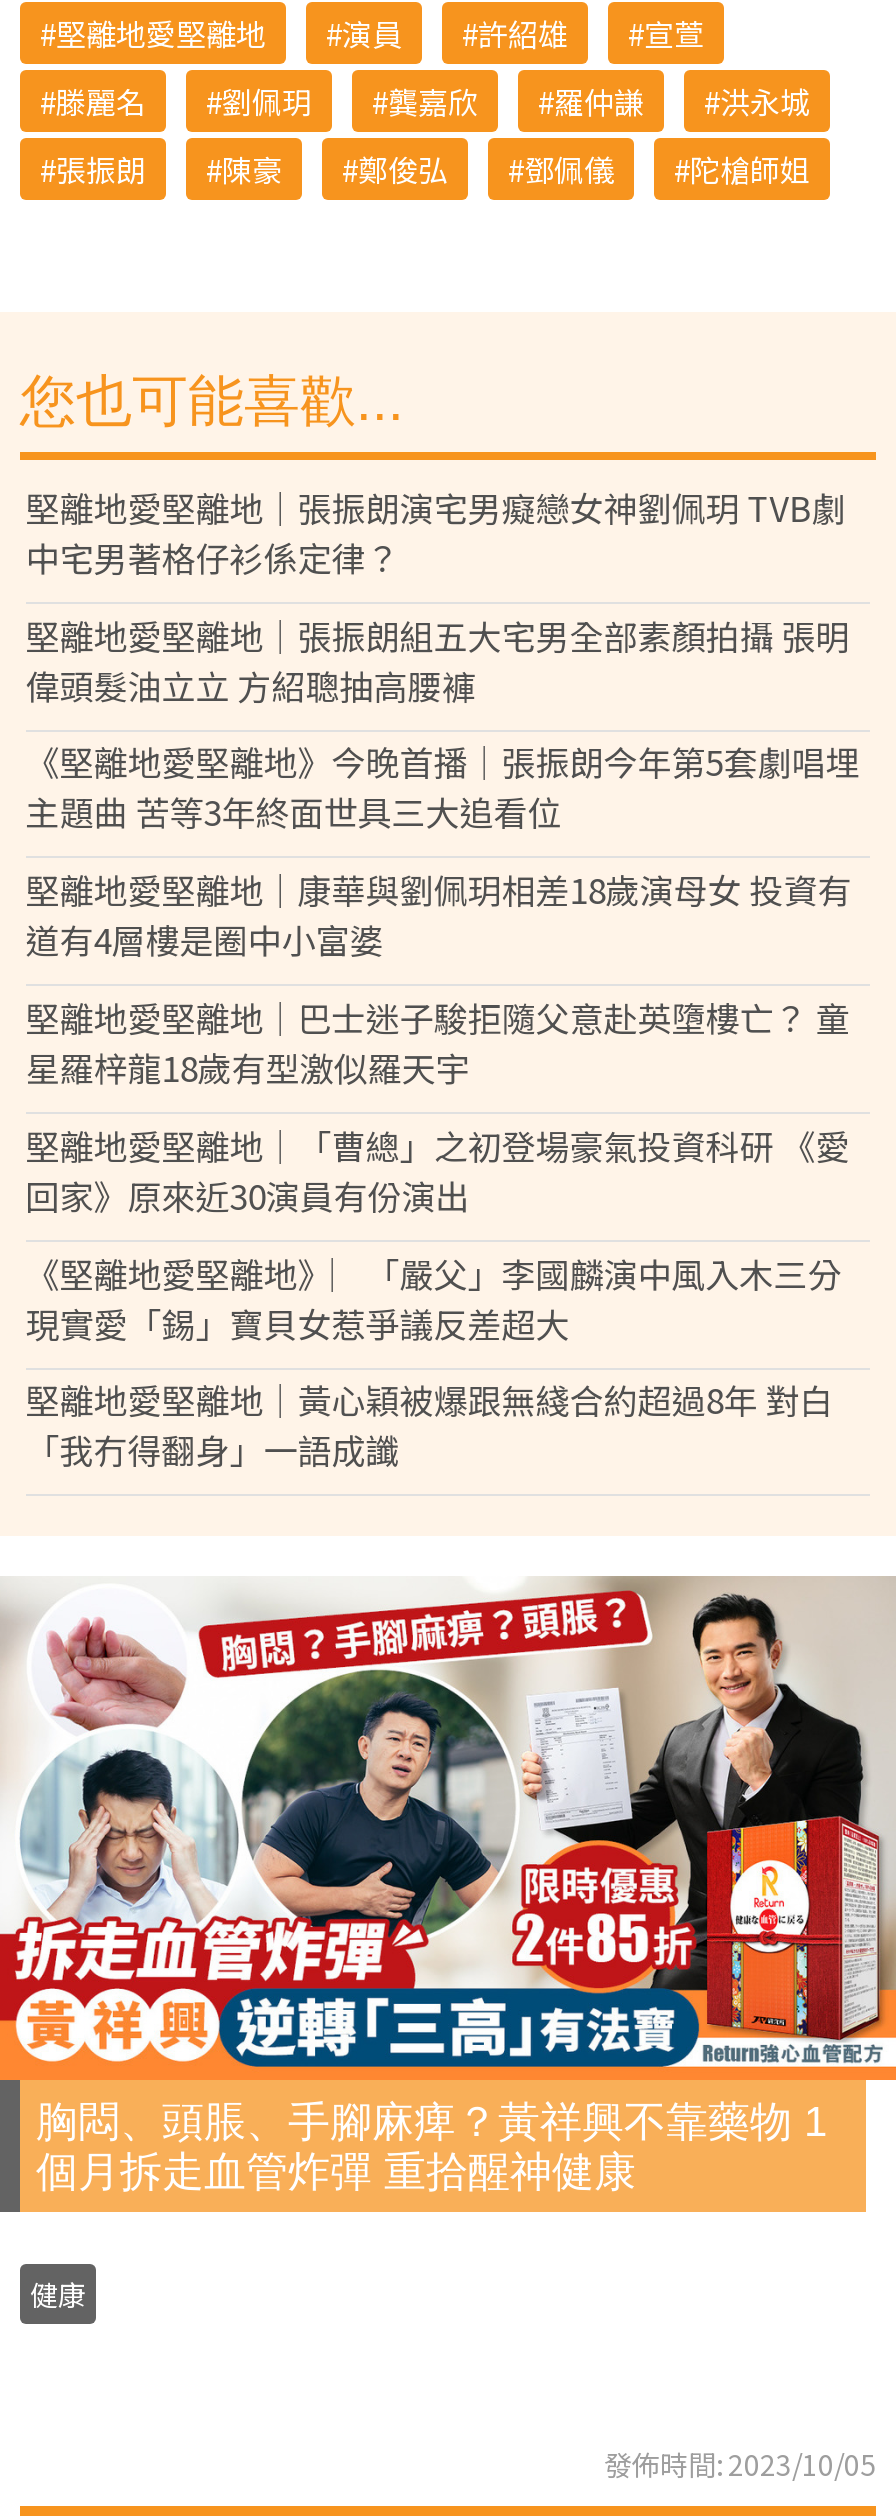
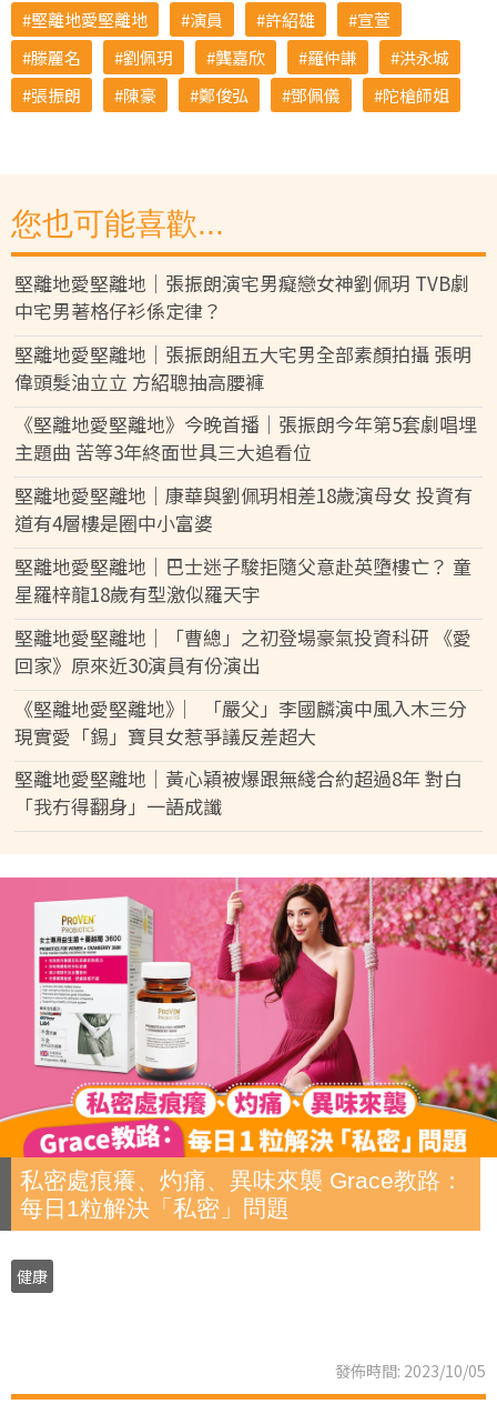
[6,1576,890,2195] [image] | 胸悶、頭脹、手腳麻痺？黃祥興不靠藥物 1 | 個月拆走血管炸彈 重拾醒神健康 -> [3,876,494,1220] [image] | 私密處痕癢、灼痛、異味來襲 Grace教路： | 每日1粒解決「私密」問題

